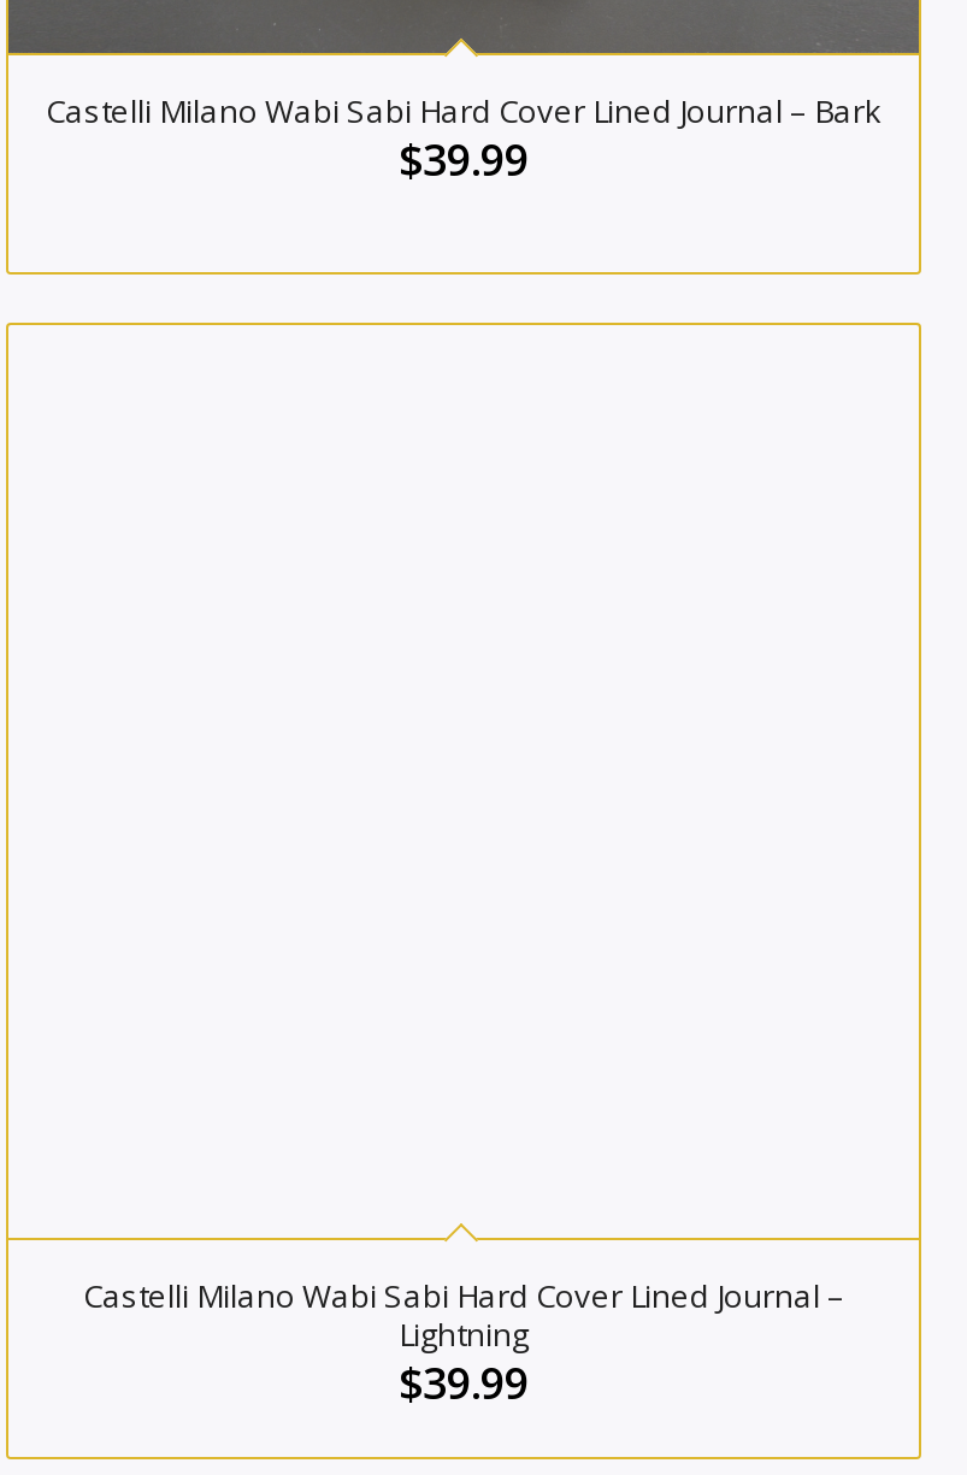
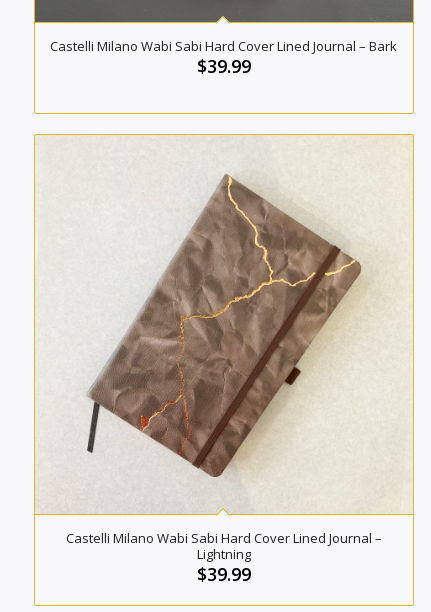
none -> [37,137,411,515] [image]

